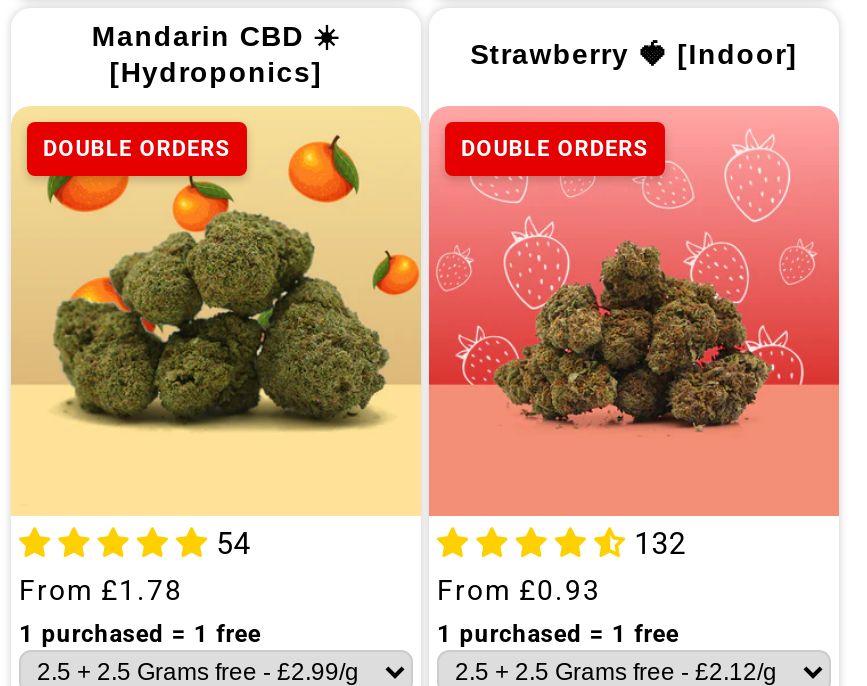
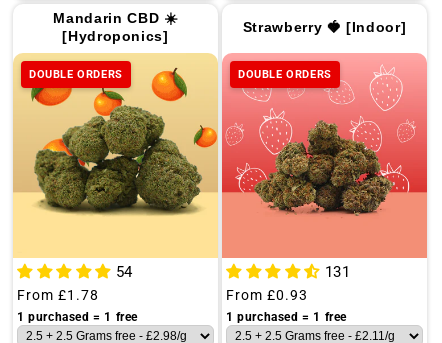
[634,526,686,562] 132 -> [325,263,350,281] 131

